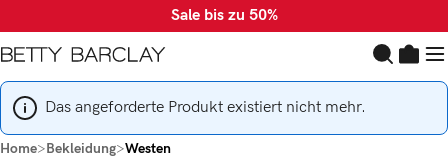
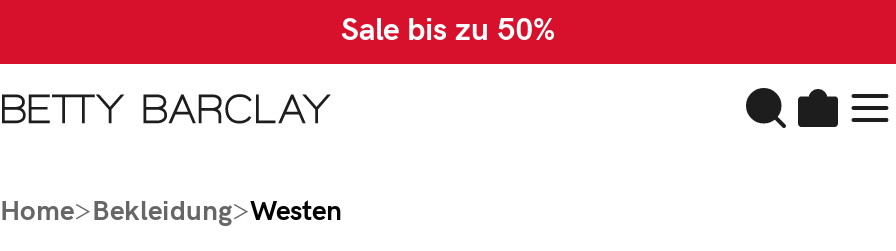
[45,98,366,117] Das angeforderte Produkt existiert nicht mehr. -> none

